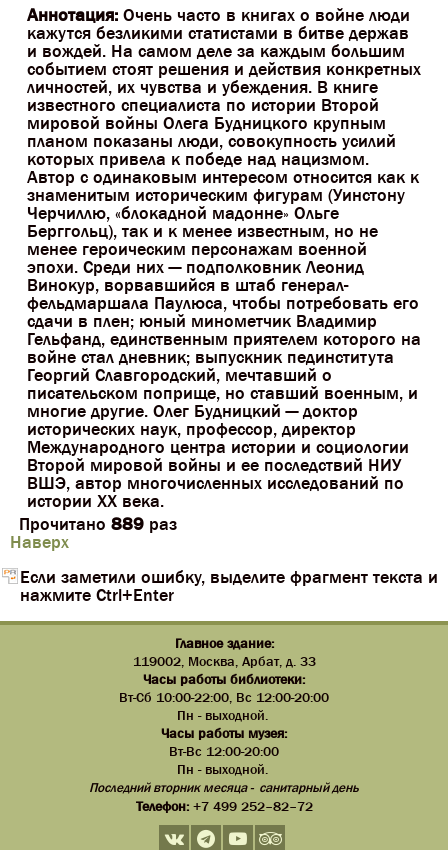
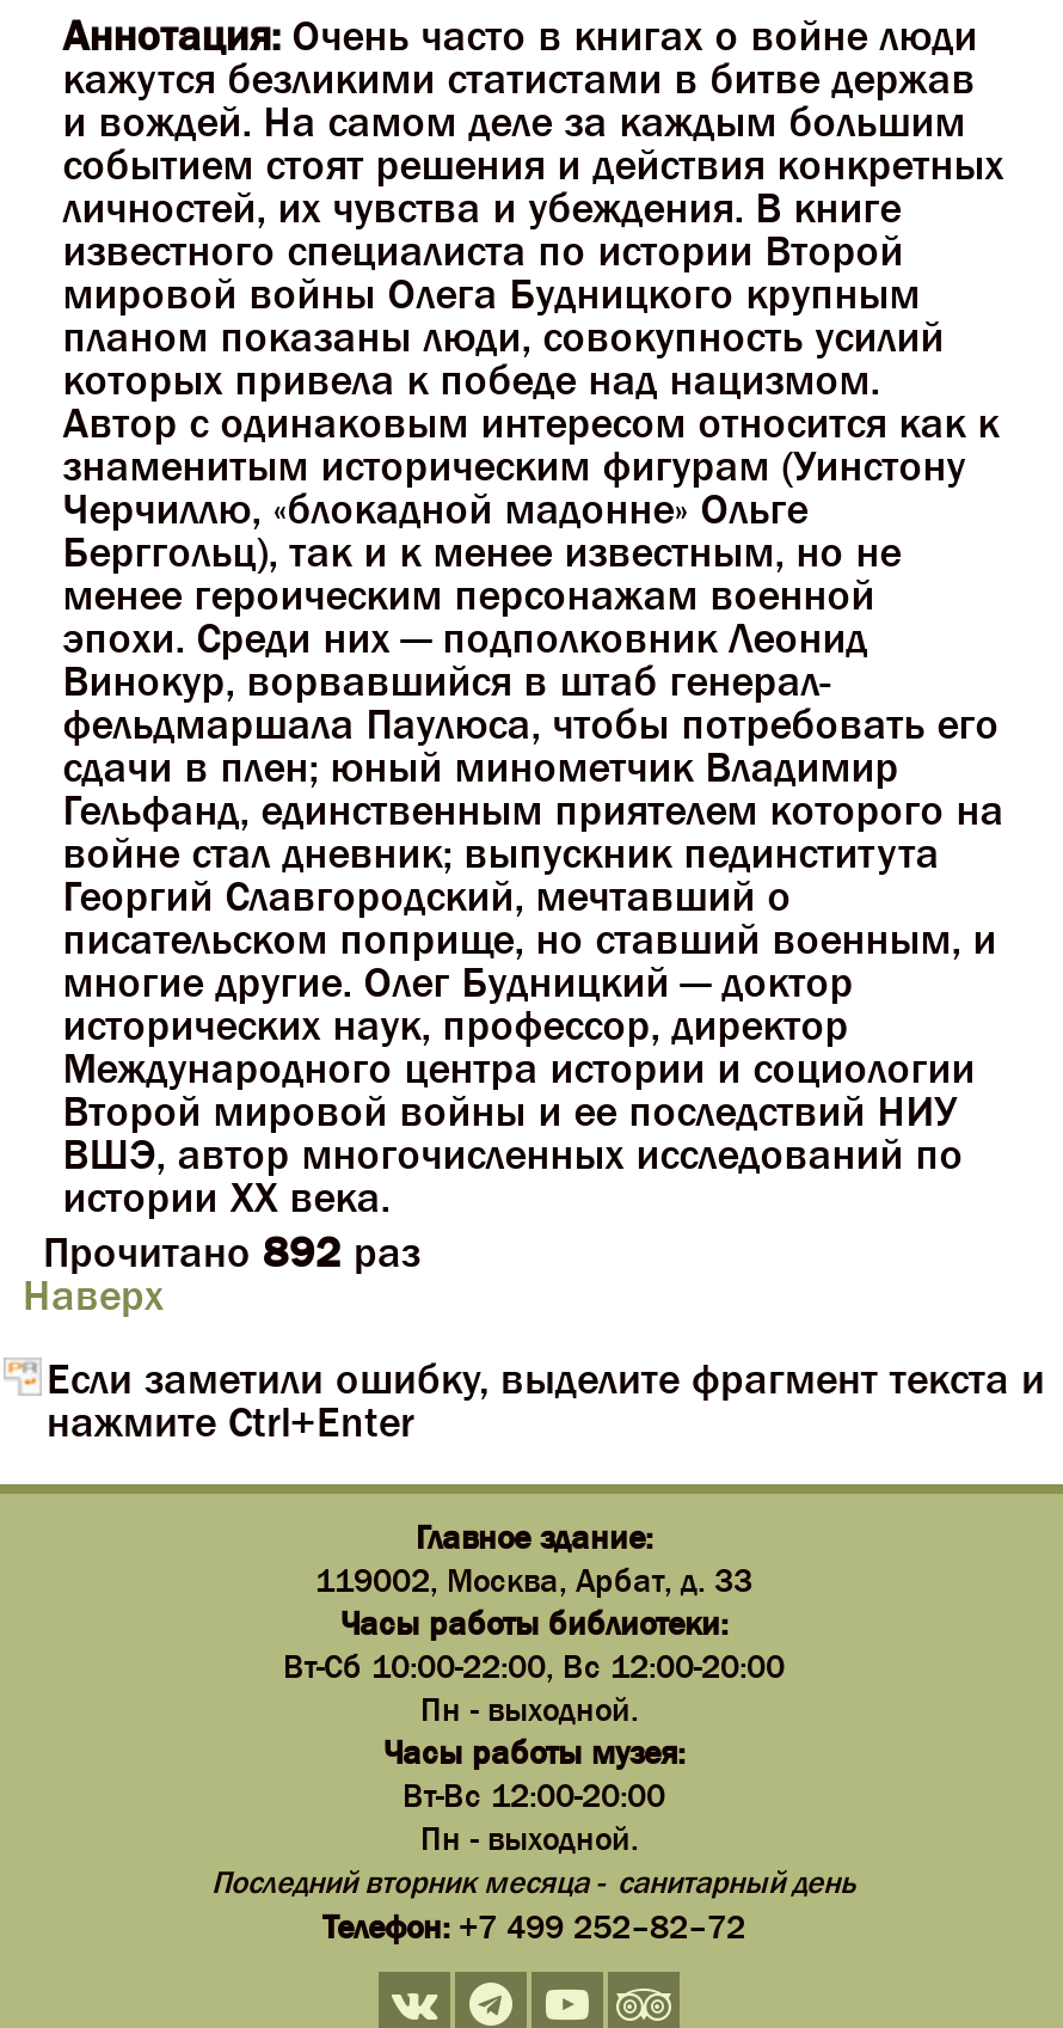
[18,514,176,534] Прочитано 889 раз -> [43,1229,420,1277] Прочитано 892 раз

